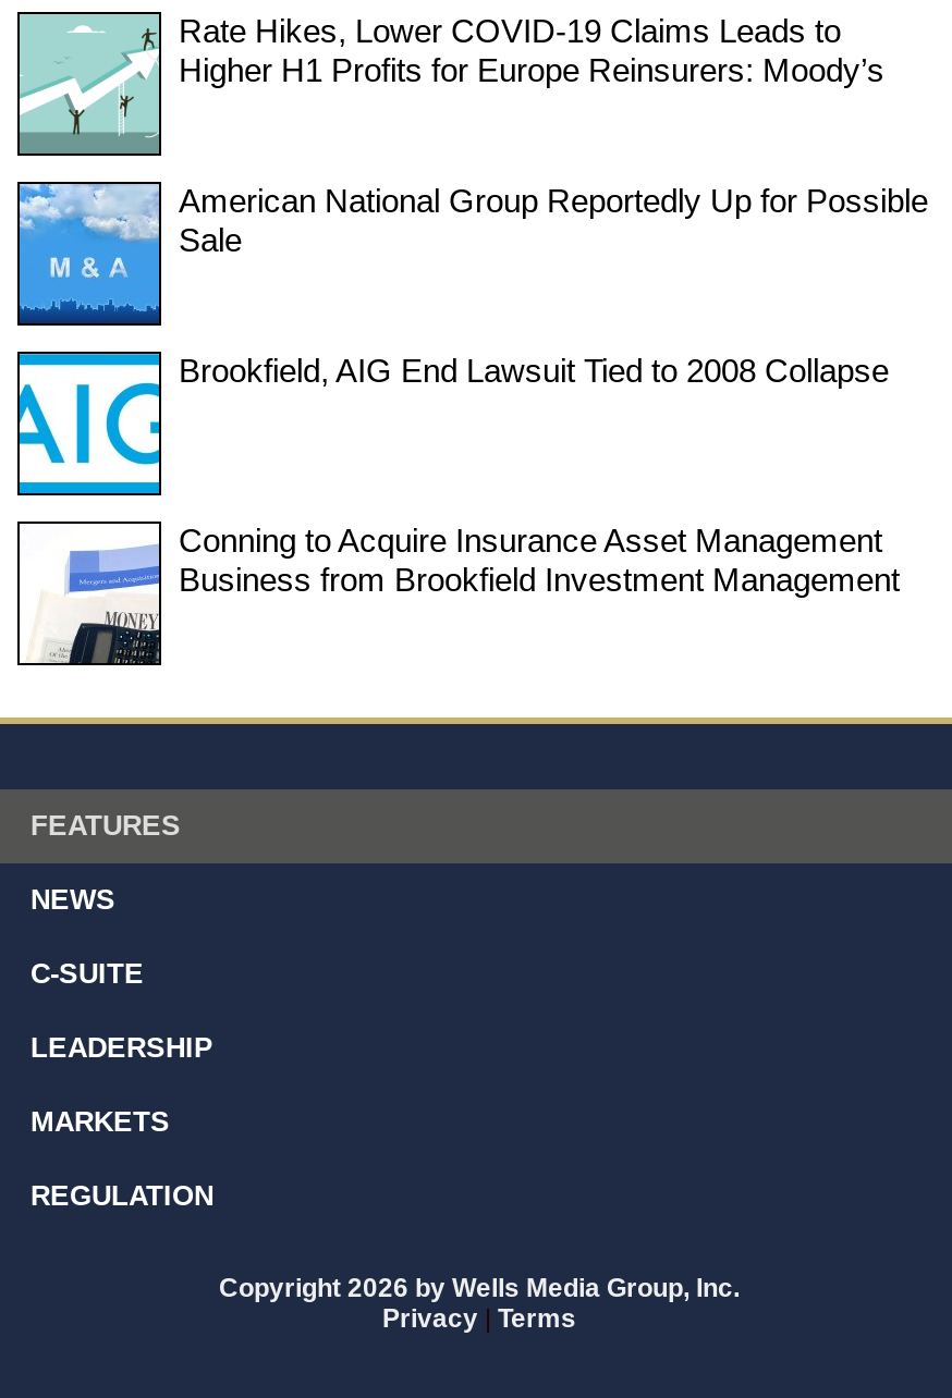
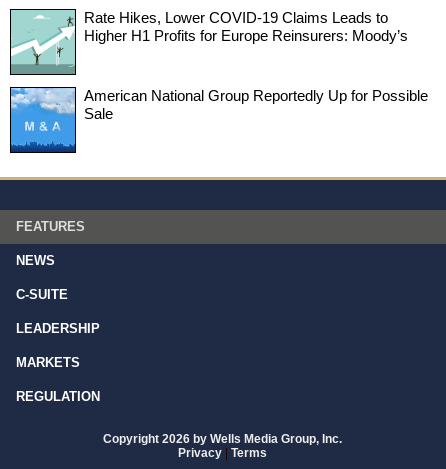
[17,351,889,495] [image] | Brookfield, AIG End Lawsuit Tied to 2008 Collapse -> none
[17,521,900,665] [image] | Conning to Acquire Insurance Asset Management | Business from Brookfield Investment Management -> none

